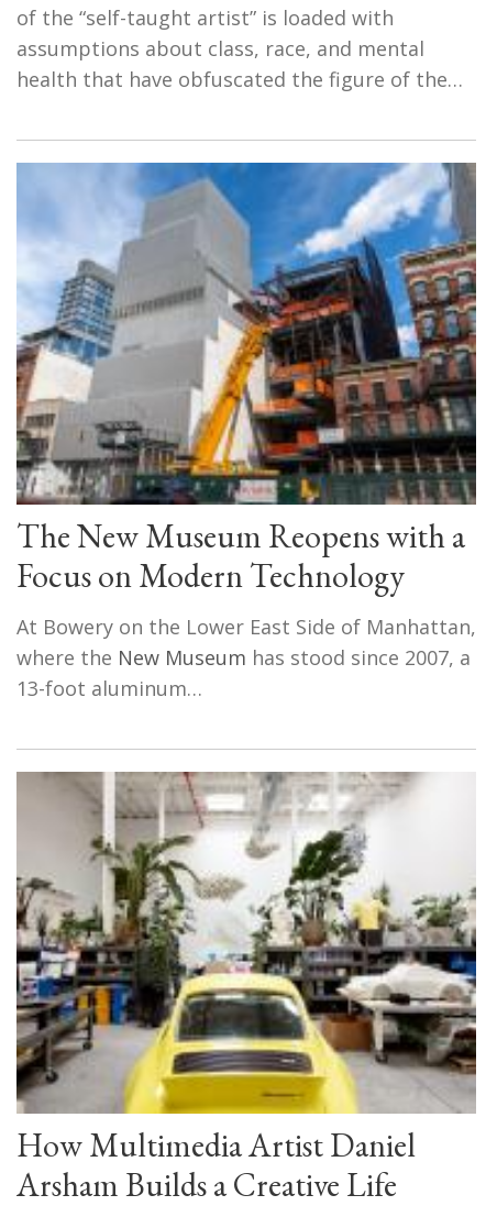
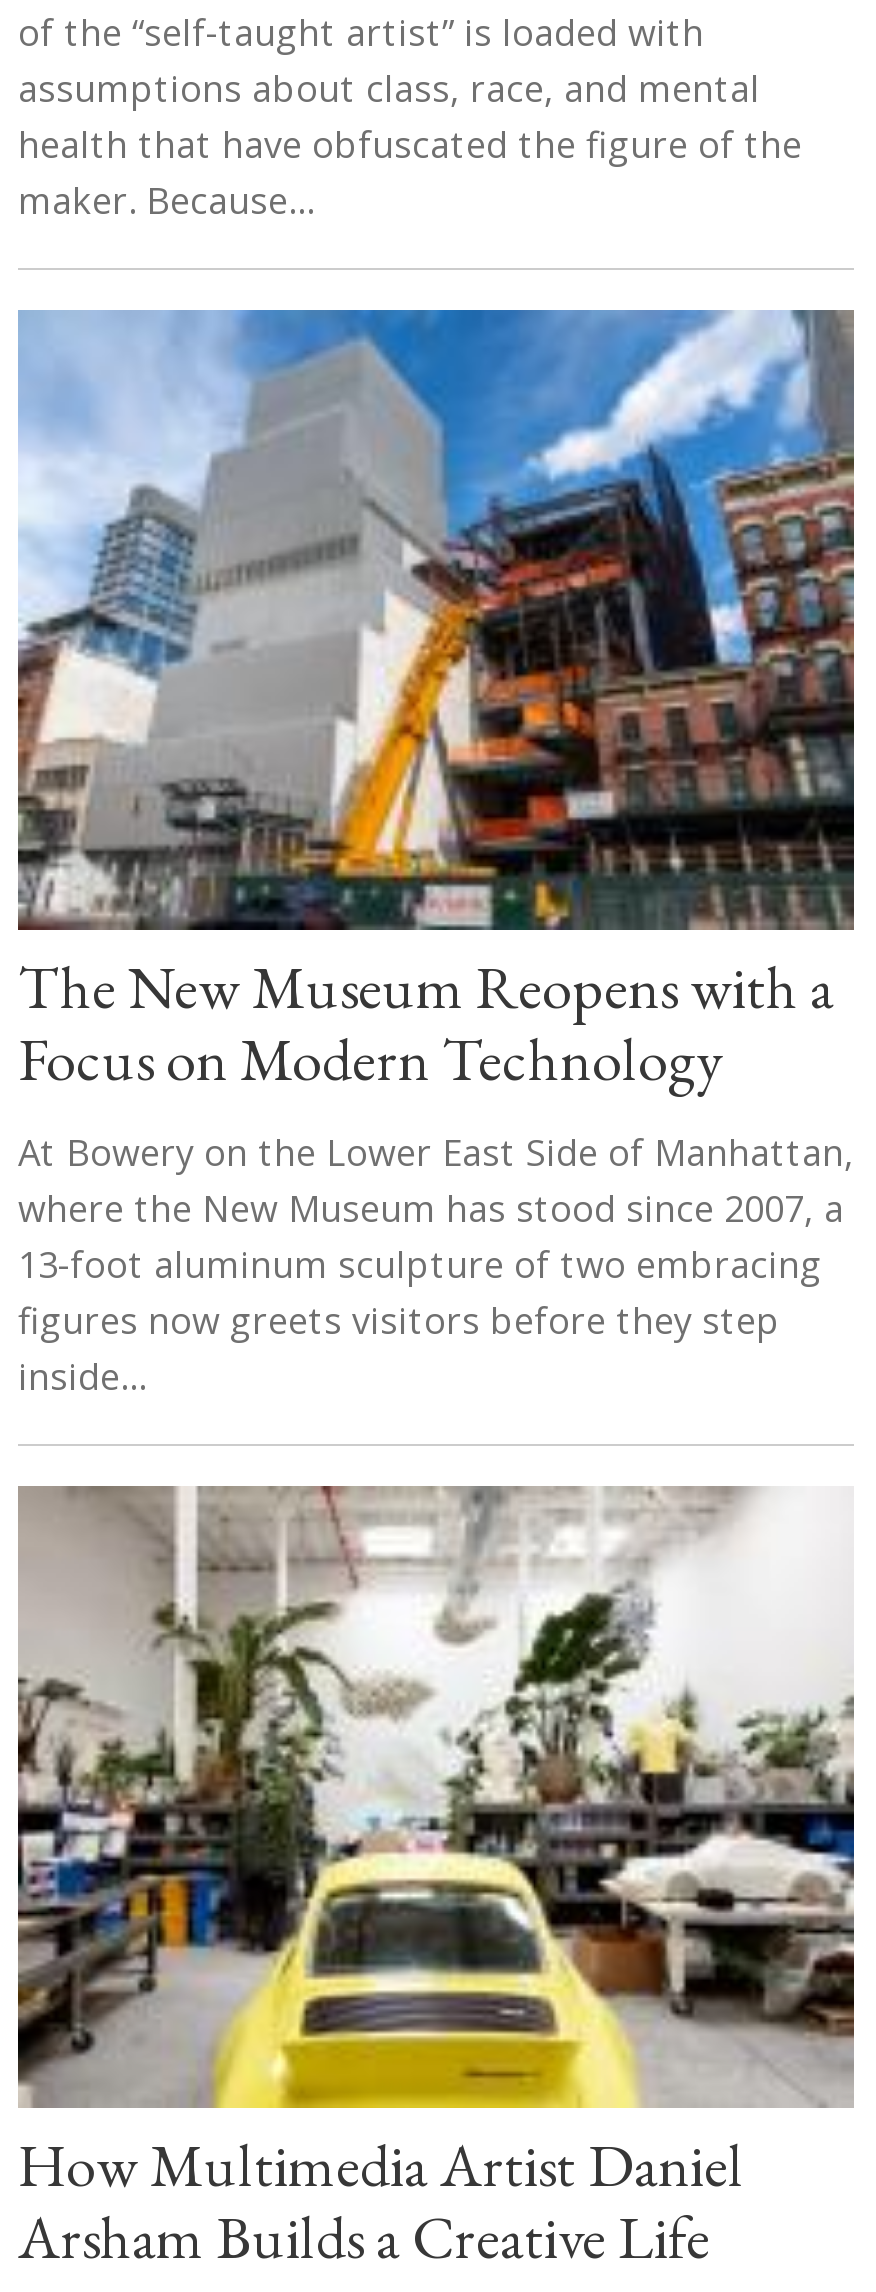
[16,66,463,92] health that have obfuscated the figure of the… -> [18,119,802,223] health that have obfuscated the figure of the | maker. Because…
[16,675,202,701] 13-foot aluminum… -> [18,1241,822,1401] 13-foot aluminum sculpture of two embracing | figures now greets visitors before they step | inside…

